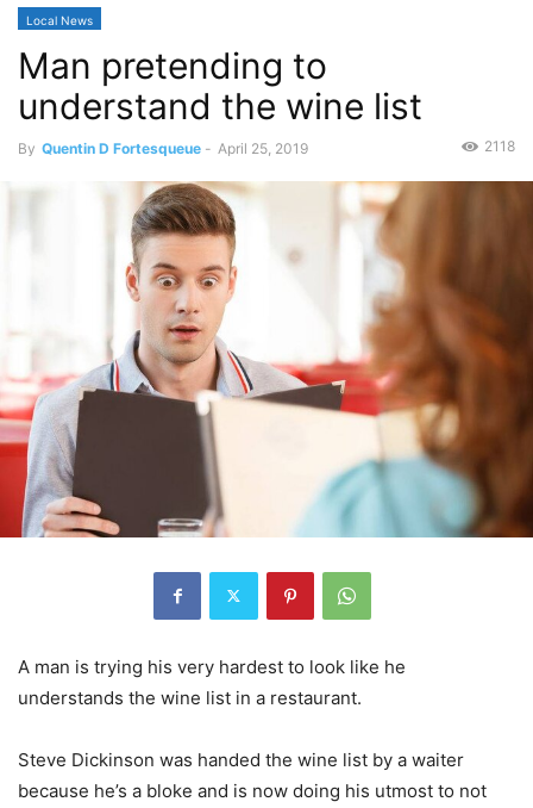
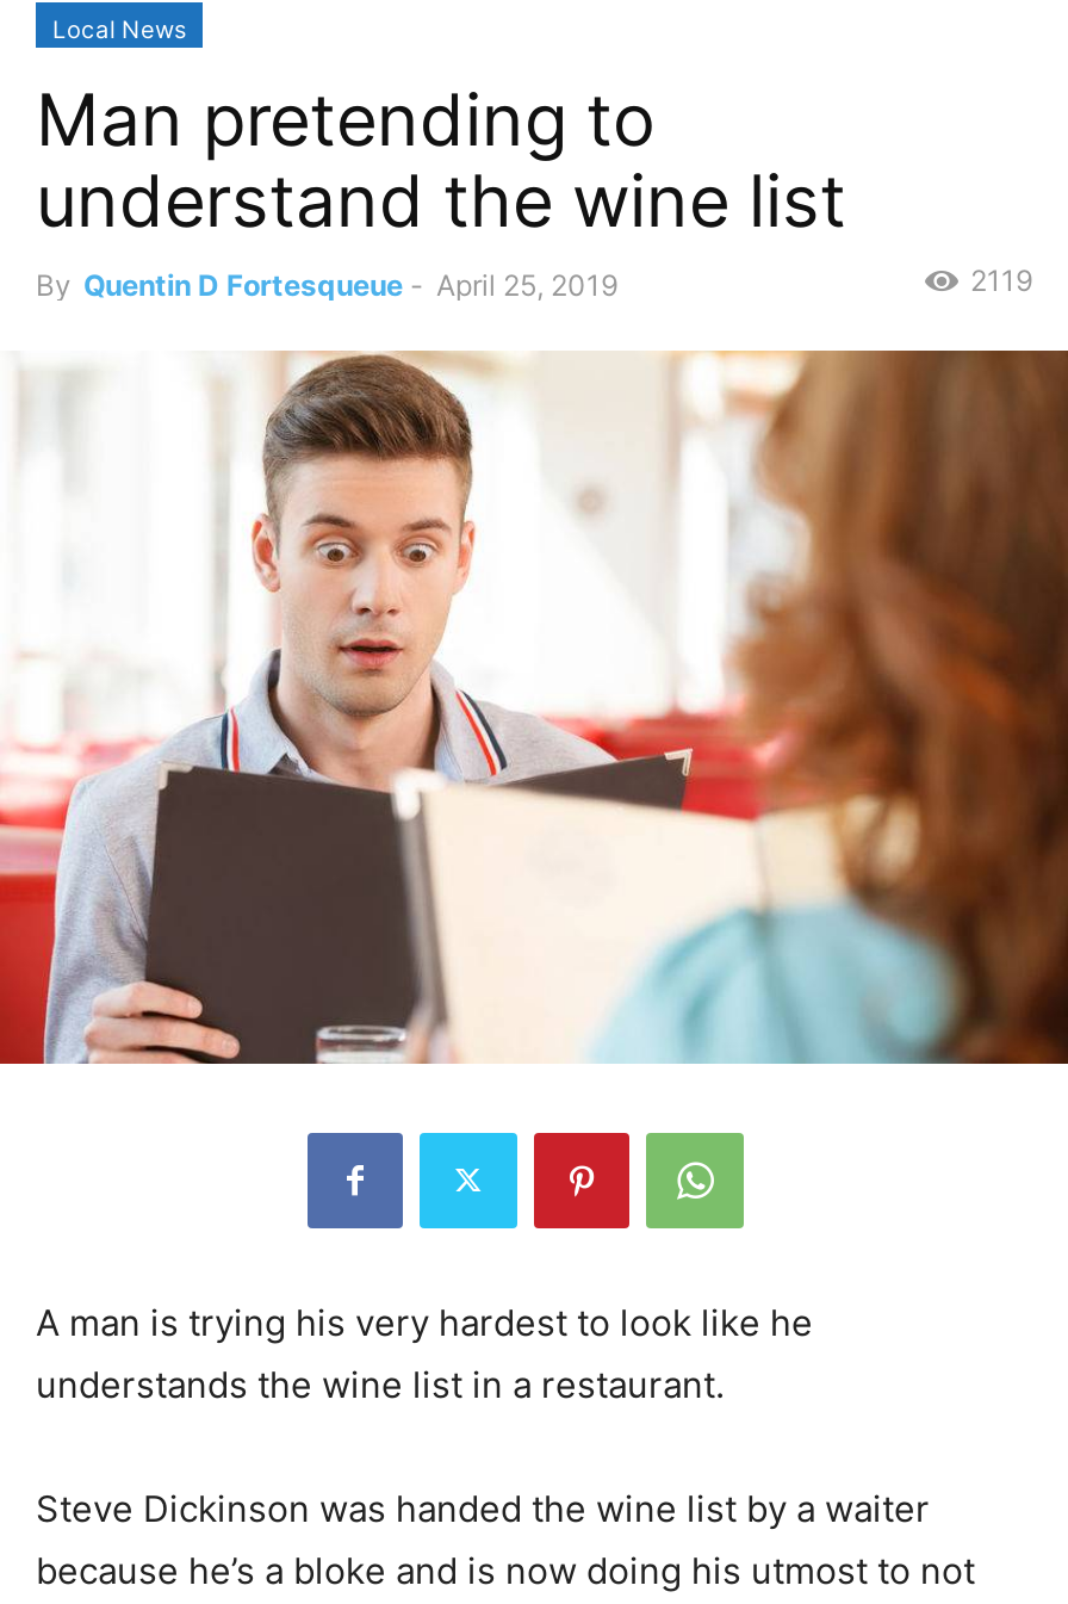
[484,137,515,155] 2118 -> [970,262,1032,298] 2119

